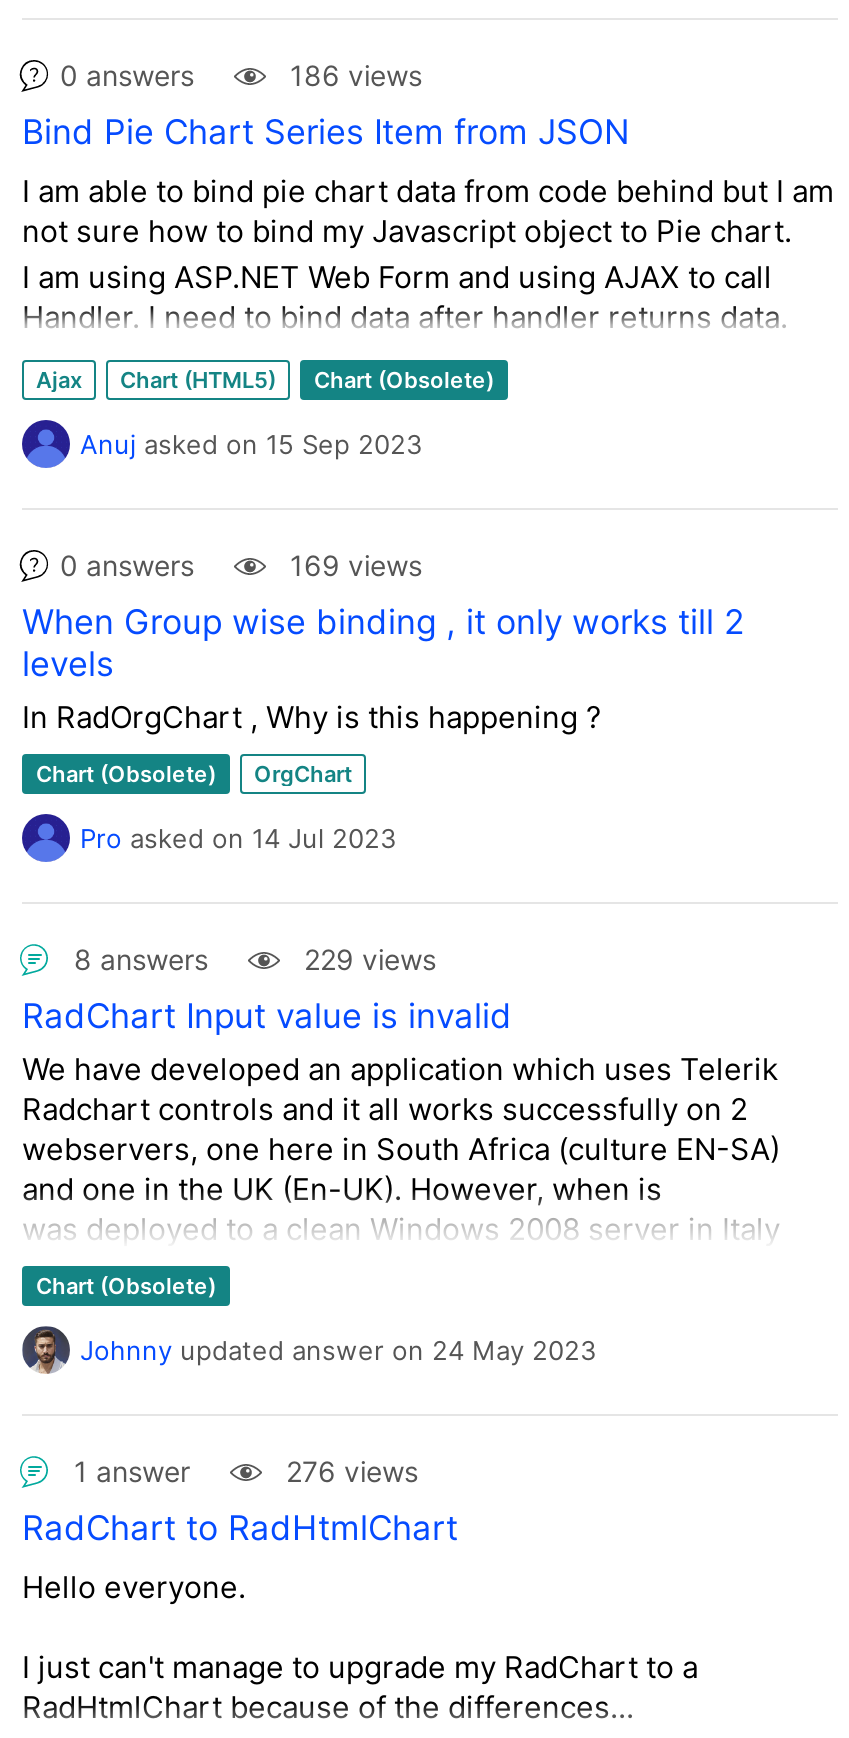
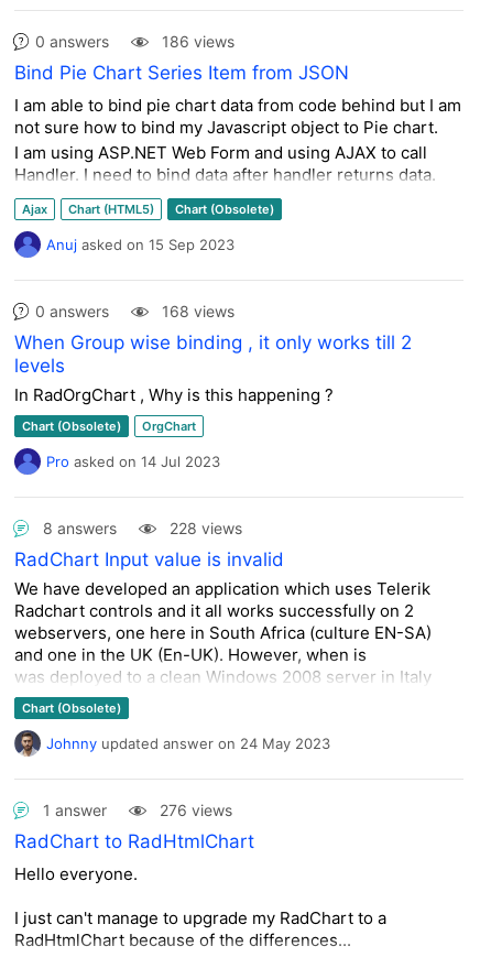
[290,549,422,583] 169 views -> [162,302,234,321] 168 views
[304,943,436,977] 229 views -> [170,519,242,538] 228 views

